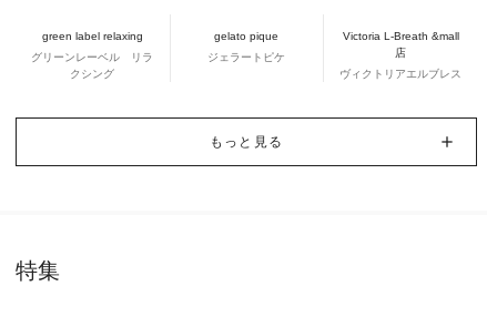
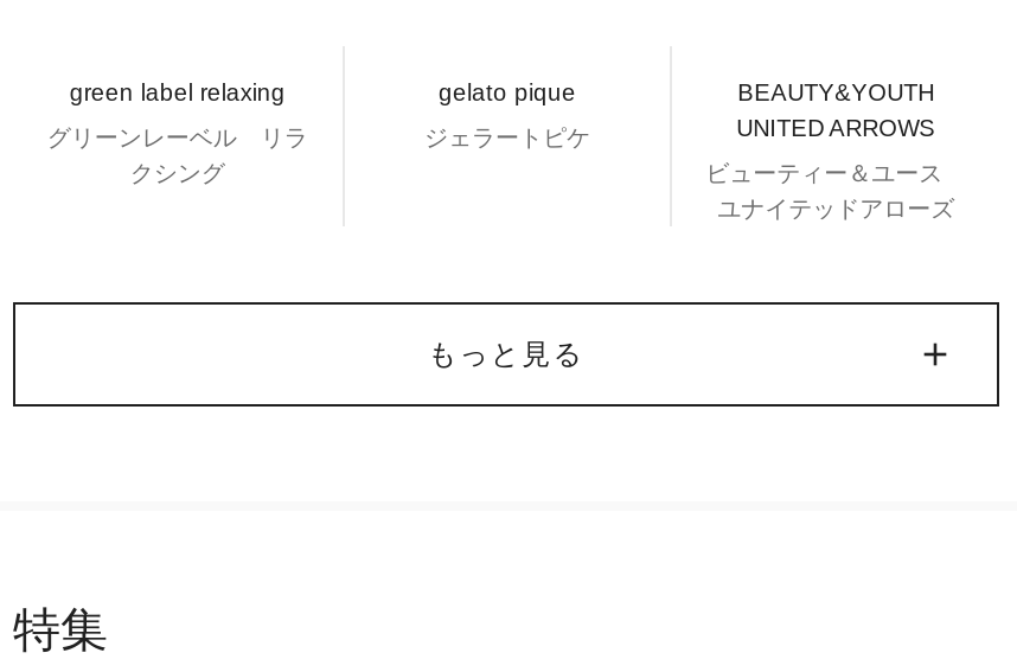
[342,30,459,59] Victoria L-Breath &mall | 店 -> [736,79,935,141] BEAUTY&YOUTH | UNITED ARROWS
[340,68,462,80] ヴィクトリアエルブレス -> [705,160,966,222] ビューティー＆ユース | ユナイテッドアローズ

